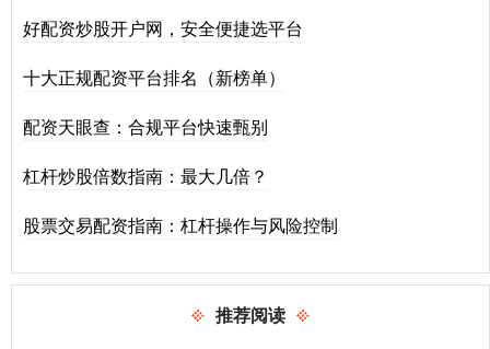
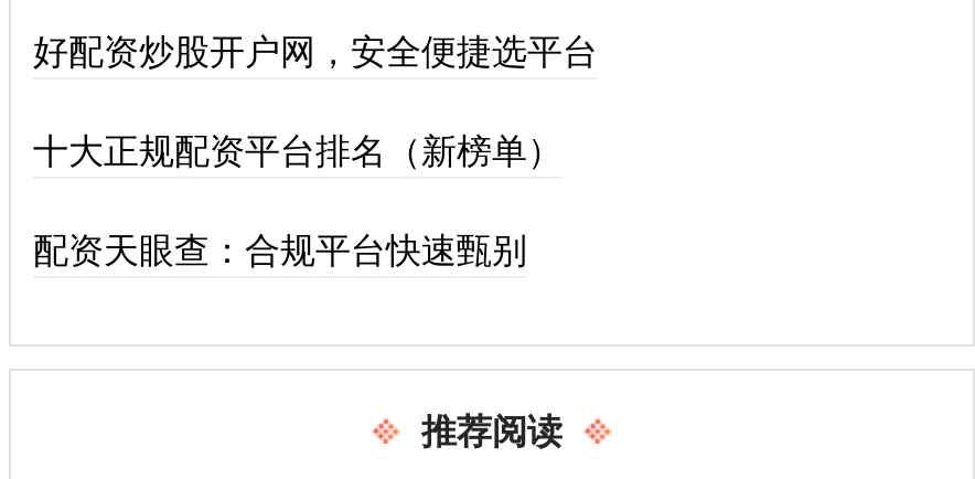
[23,163,338,237] 杠杆炒股倍数指南：最大几倍？ | 股票交易配资指南：杠杆操作与风险控制 -> none

